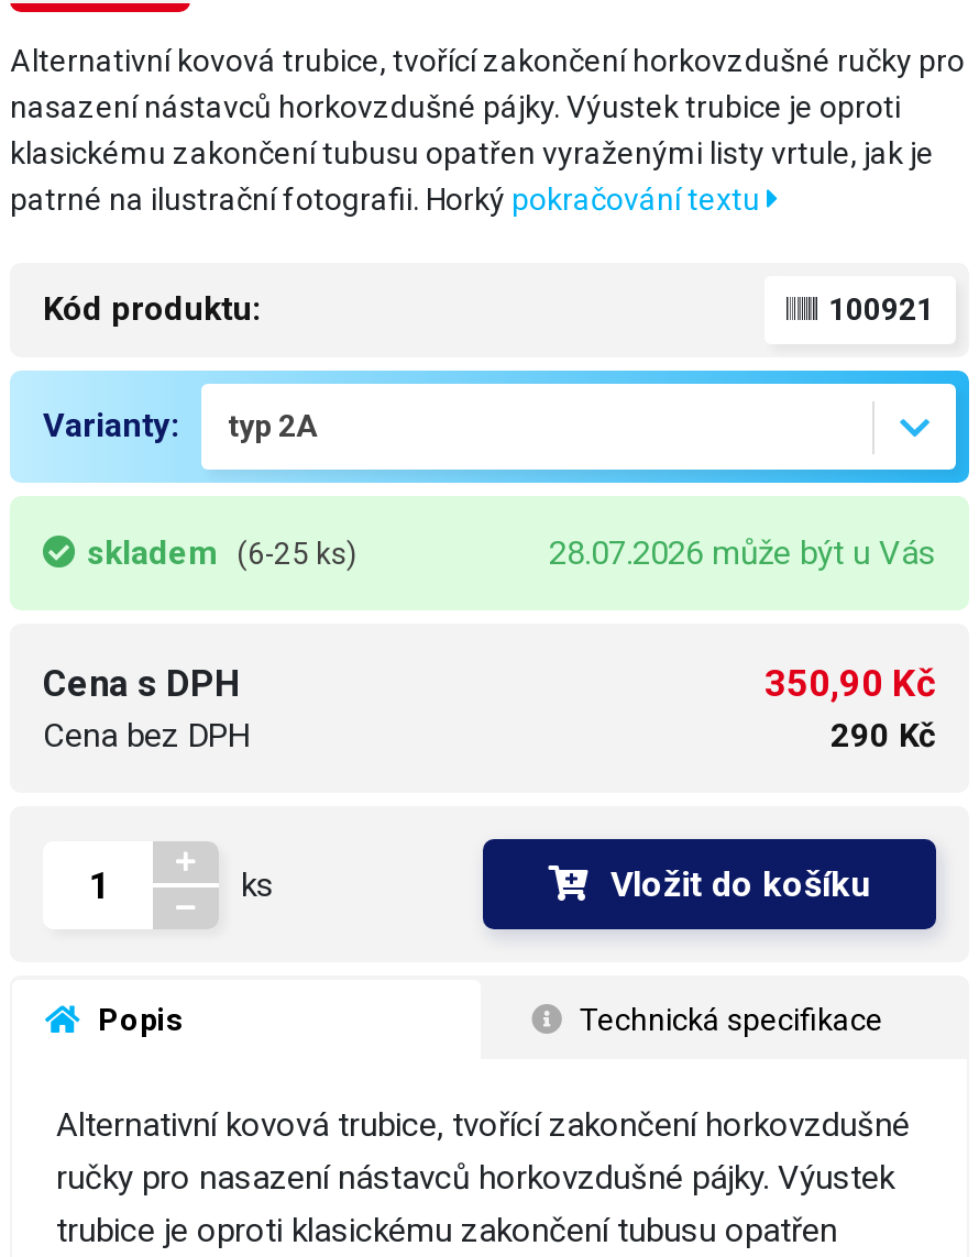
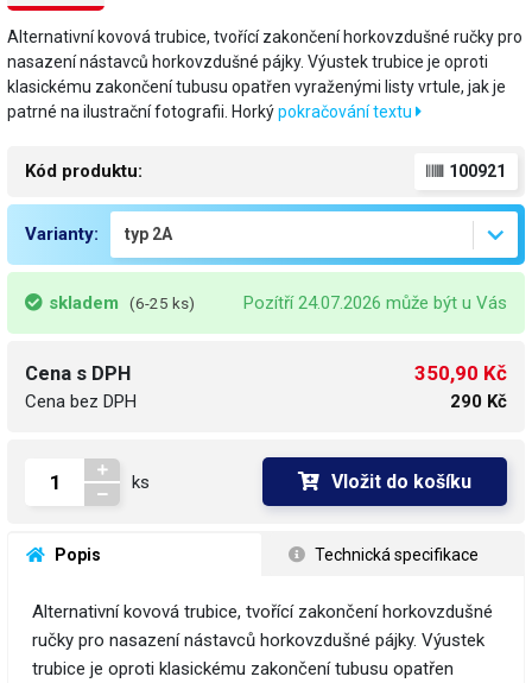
[549,534,936,574] 28.07.2026 může být u Vás -> [243,293,507,314] Pozítří 24.07.2026 může být u Vás

